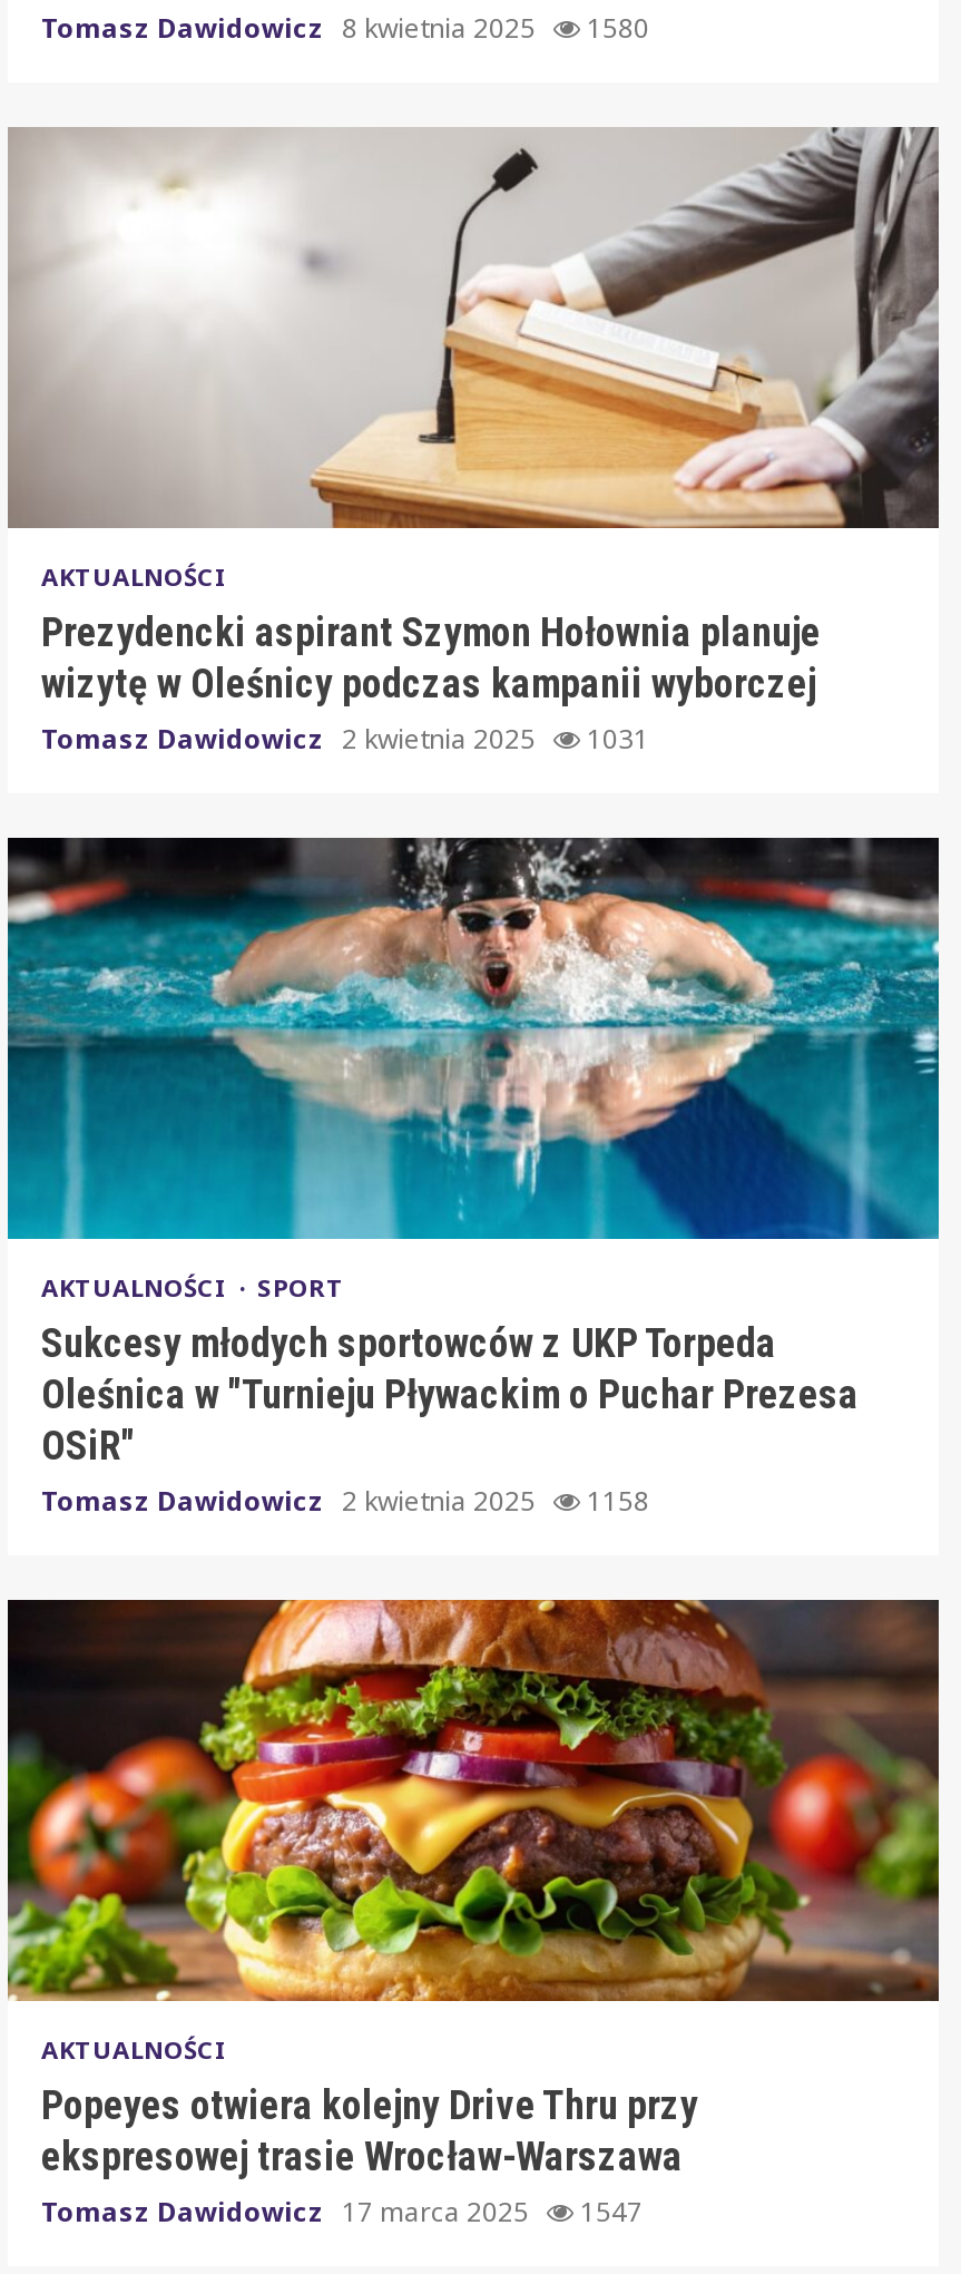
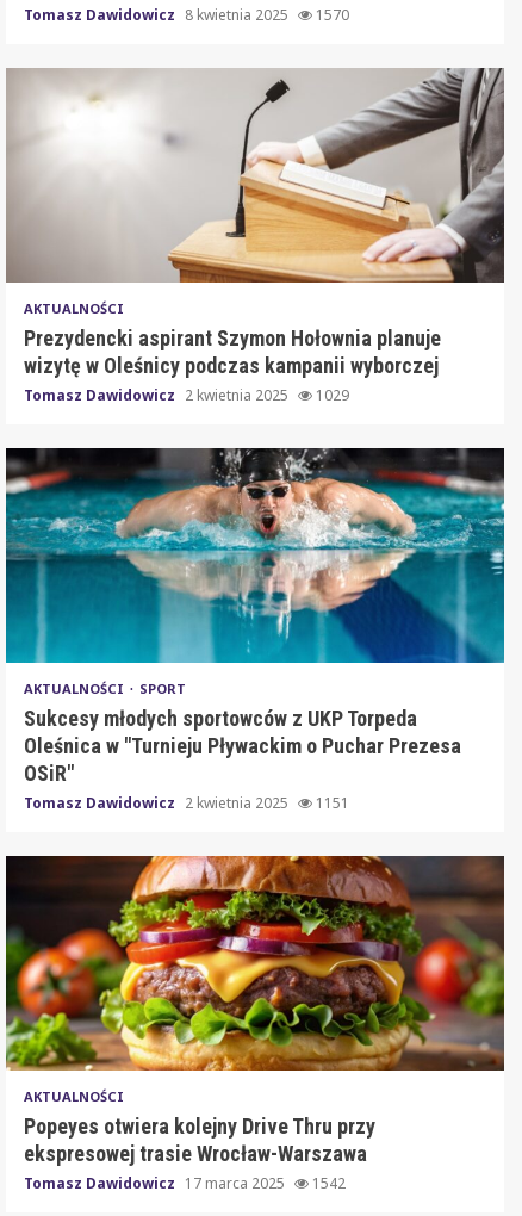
[41,8,649,46] Tomasz Dawidowicz 8 kwietnia 2025 1580 -> [24,4,349,25] Tomasz Dawidowicz 8 kwietnia 2025 1570
[41,719,649,757] Tomasz Dawidowicz 2 kwietnia 2025 1031 -> [24,385,349,405] Tomasz Dawidowicz 2 kwietnia 2025 1029
[41,1481,649,1519] Tomasz Dawidowicz 2 kwietnia 2025 1158 -> [24,792,349,813] Tomasz Dawidowicz 2 kwietnia 2025 1151
[41,2192,643,2230] Tomasz Dawidowicz 17 marca 2025 1547 -> [24,1173,346,1193] Tomasz Dawidowicz 17 marca 2025 1542

